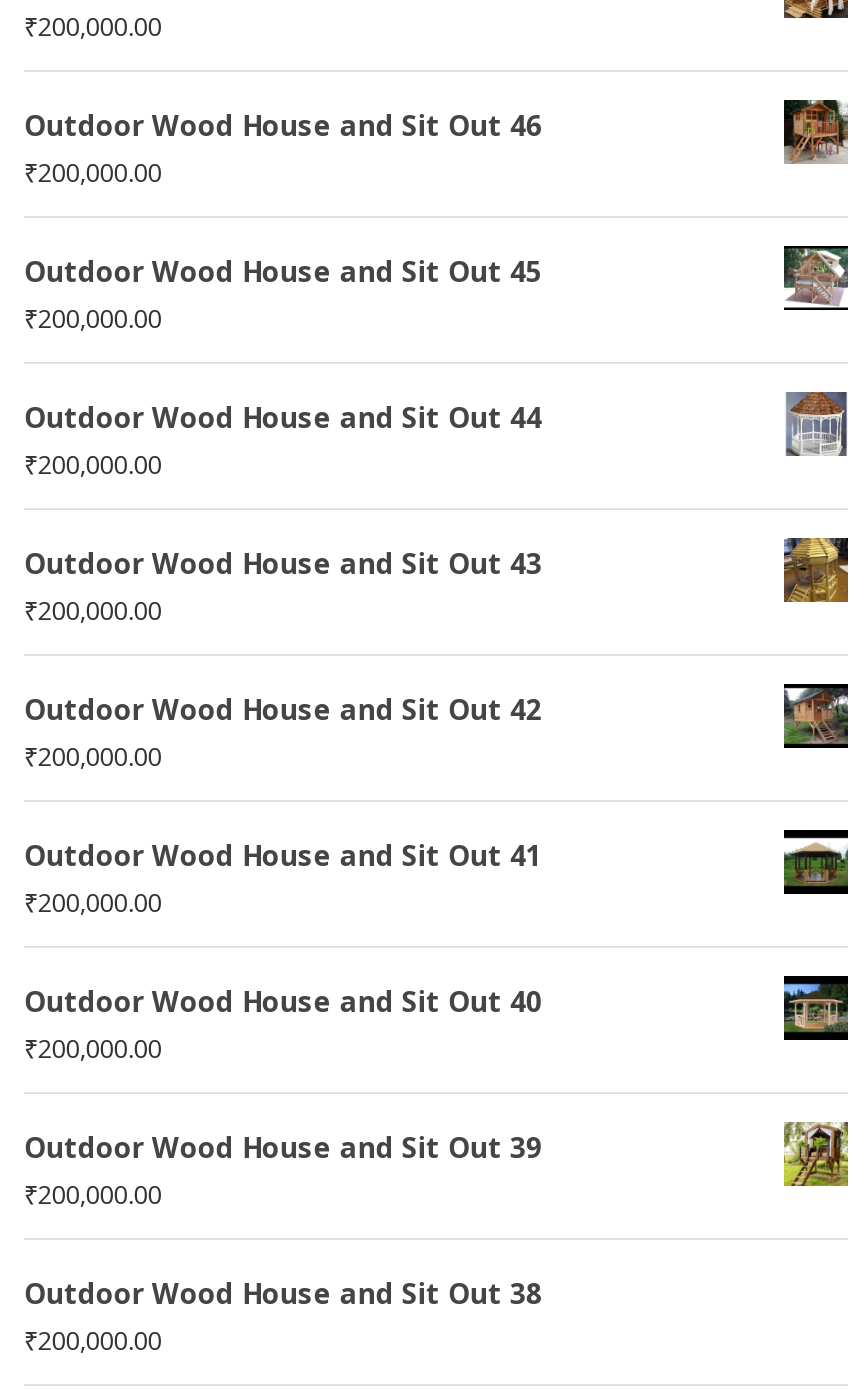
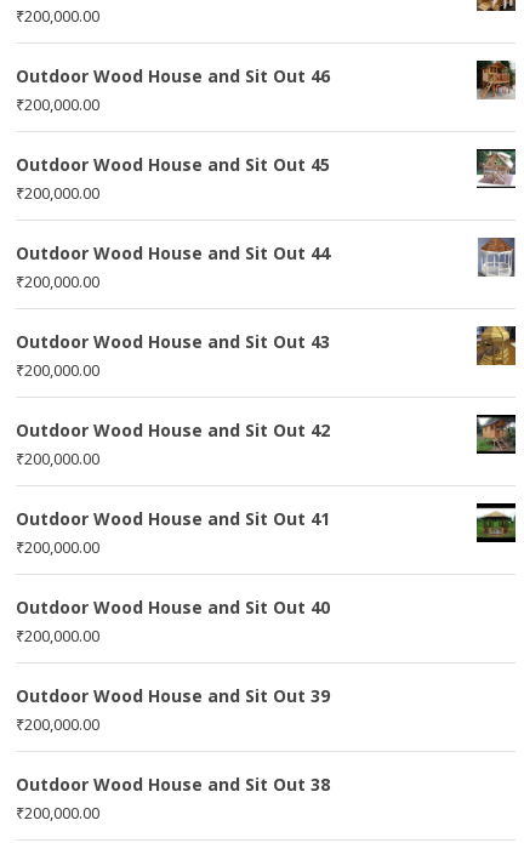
[782,974,850,1042] [image] -> none
[782,1120,850,1188] [image] -> none

